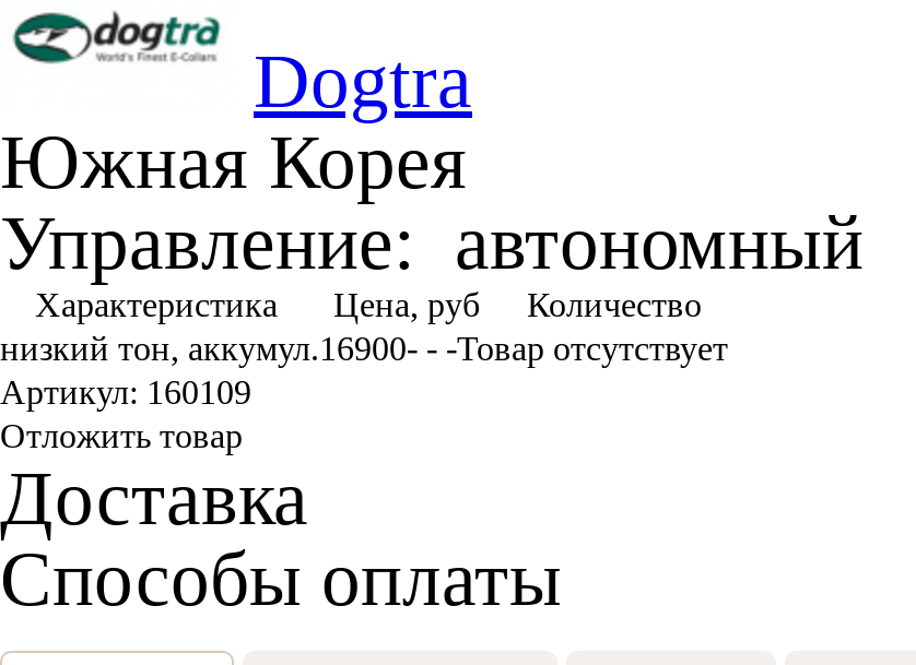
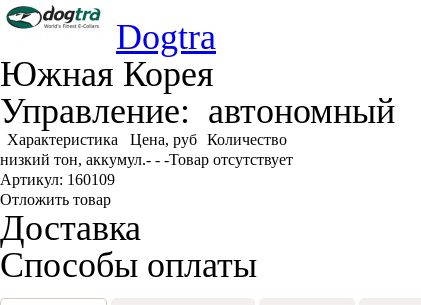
[0,286,728,367] Цена, руб | Количество | низкий тон, аккумул.16900- - -Товар отсутствует -> [0,131,293,168] Цена, руб Количество | низкий тон, аккумул.- - -Товар отсутствует

